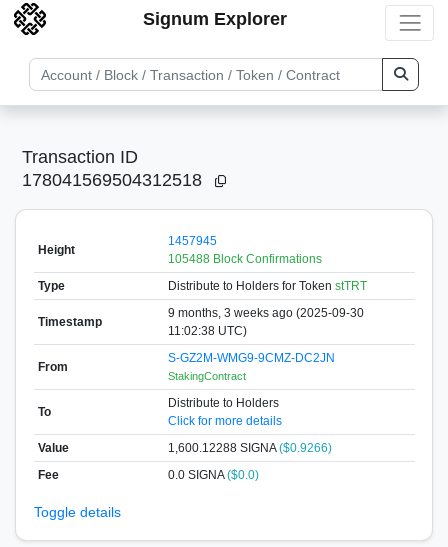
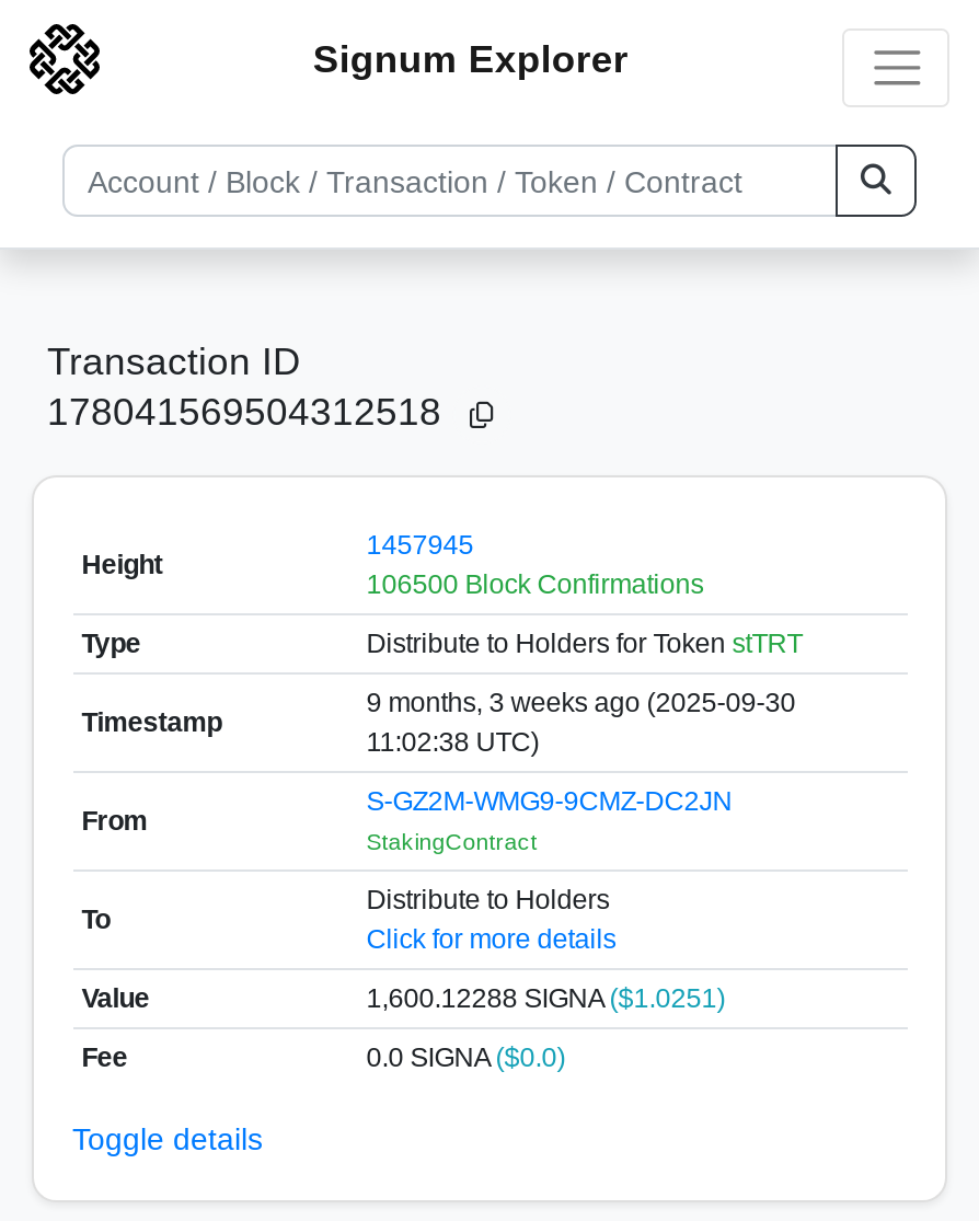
[168,251,322,265] 105488 Block Confirmations -> [366,568,703,599] 106500 Block Confirmations
[168,440,332,454] 1,600.12288 SIGNA ($0.9266) -> [366,982,725,1013] 1,600.12288 SIGNA ($1.0251)

